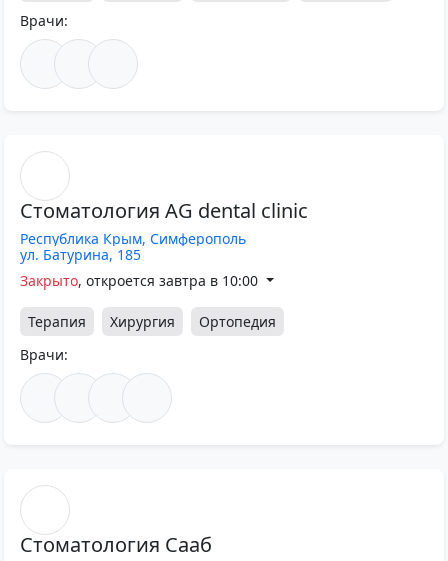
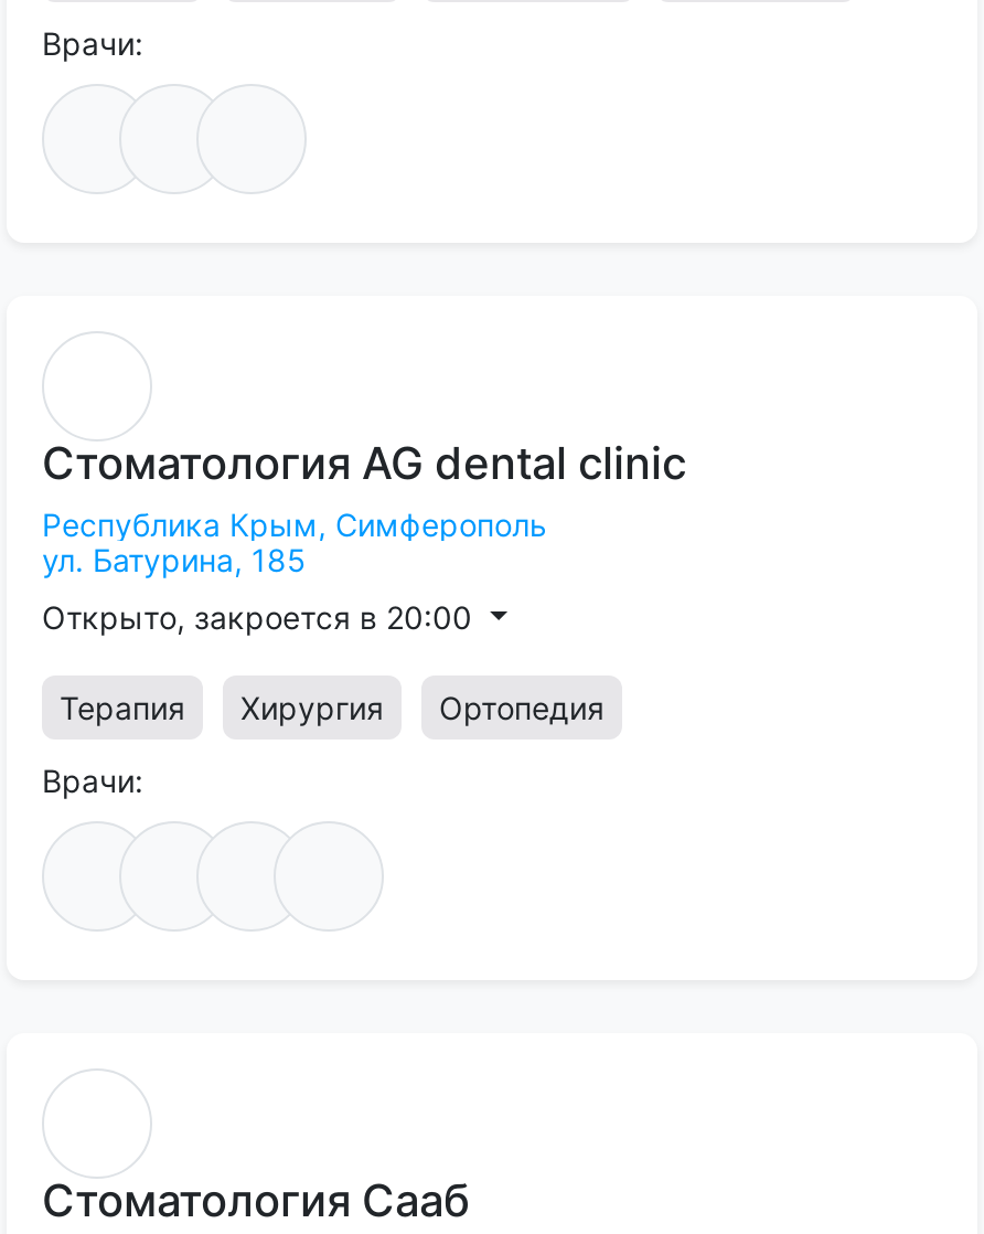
[20,271,262,290] Закрыто, откроется завтра в 10:00 -> [42,598,481,636] Открыто, закроется в 20:00

